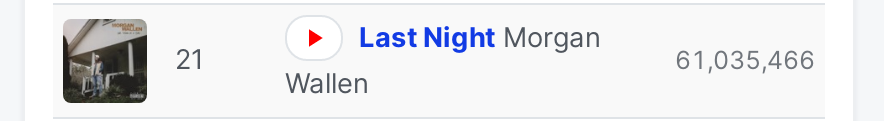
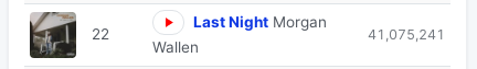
[175,43,203,75] 21 -> [92,25,109,43] 22
[675,45,815,75] 61,035,466 -> [368,26,445,43] 41,075,241

